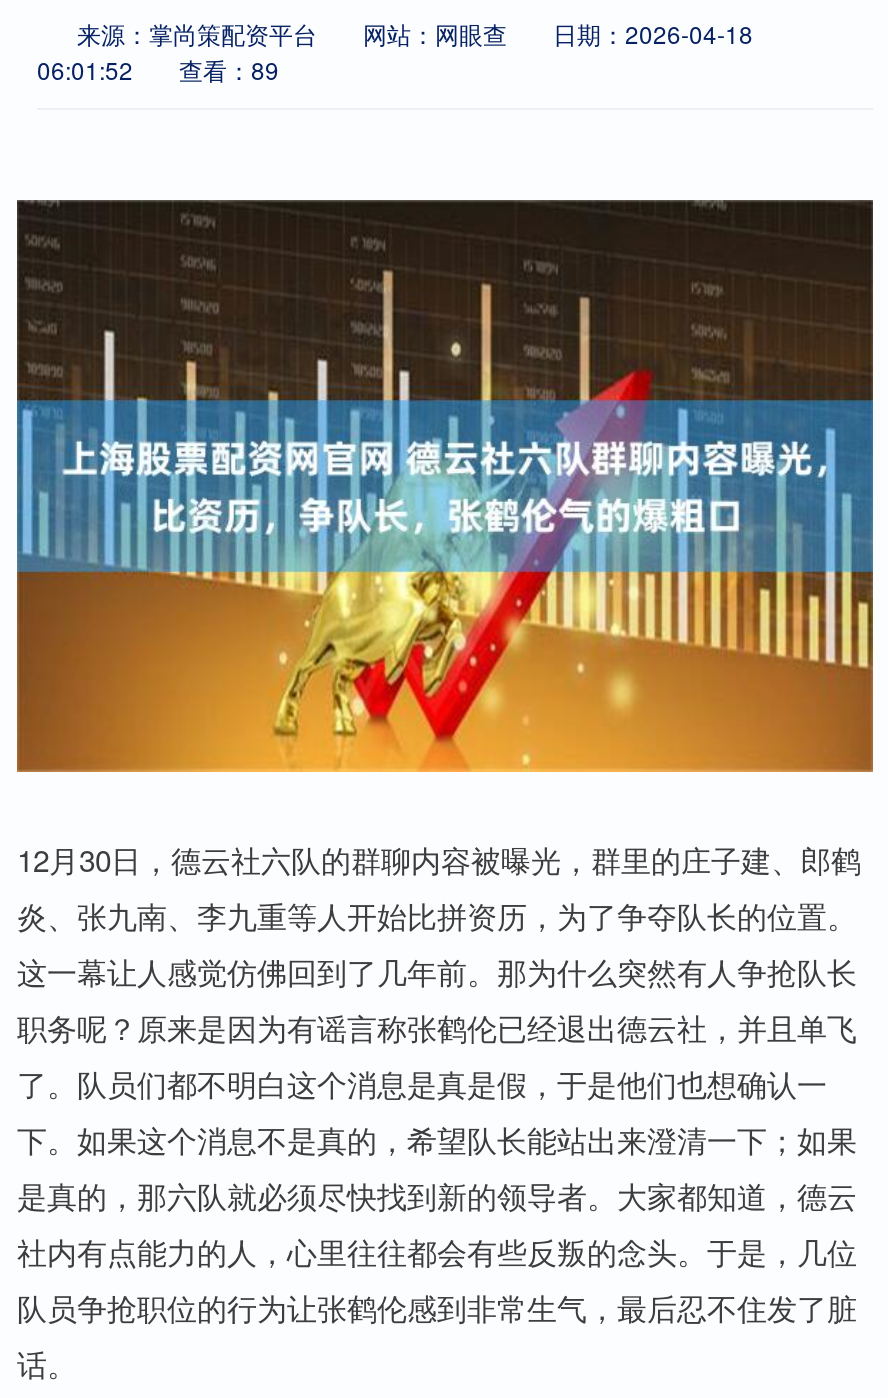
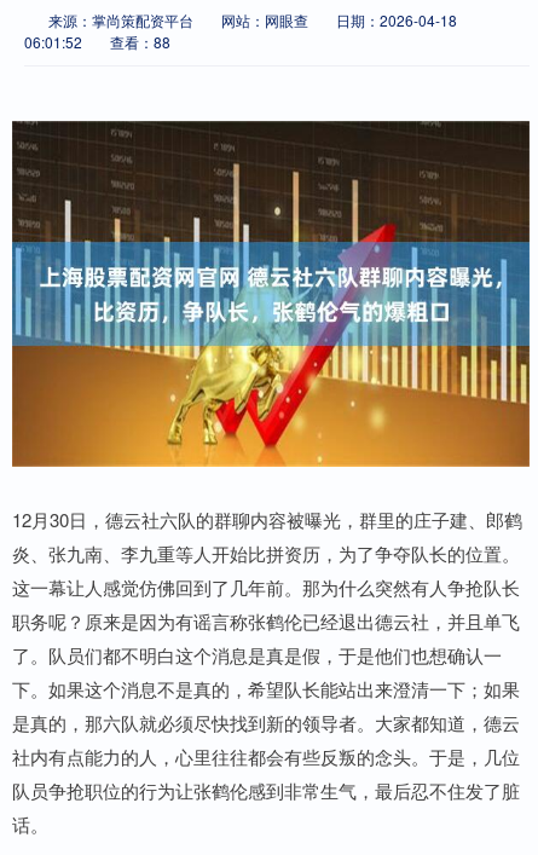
[37,53,279,87] 06:01:52 查看：89 -> [24,32,170,52] 06:01:52 查看：88

